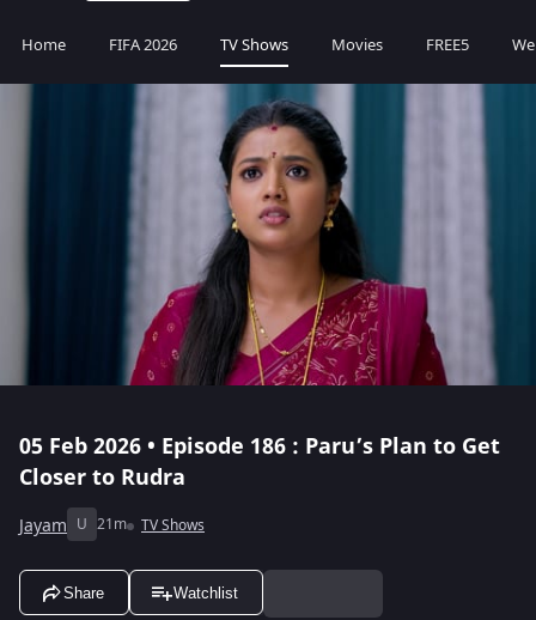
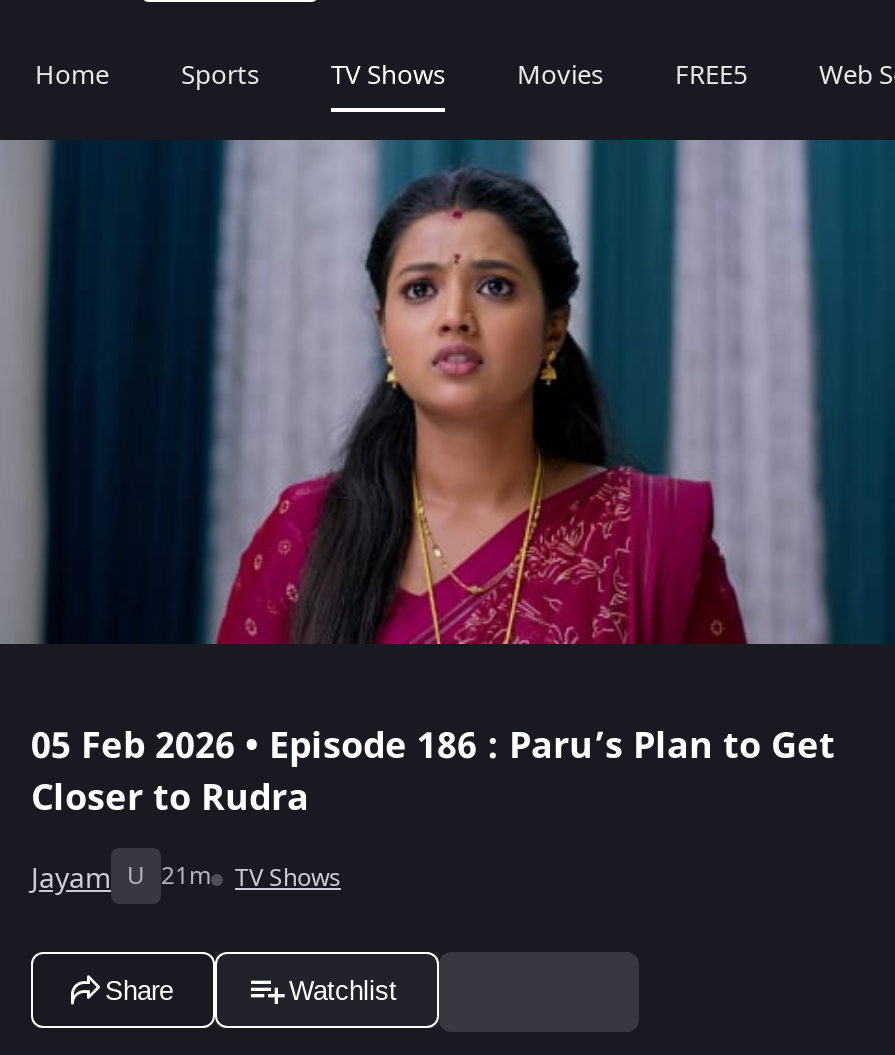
[109,34,177,56] FIFA 2026 -> [181,56,259,94] Sports

